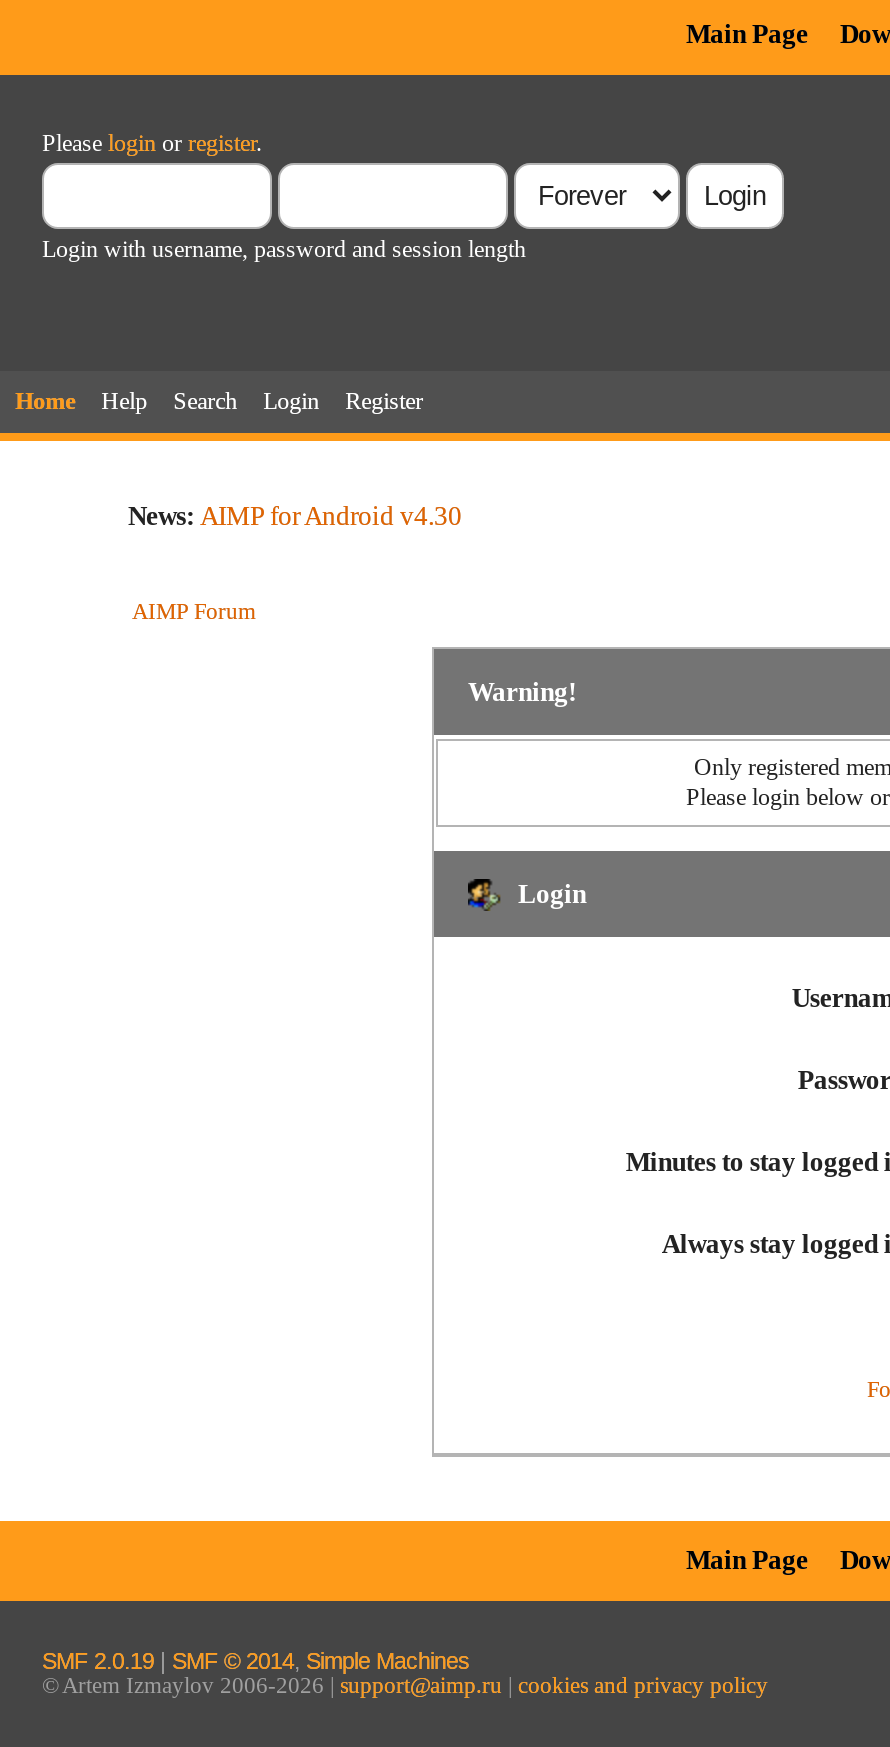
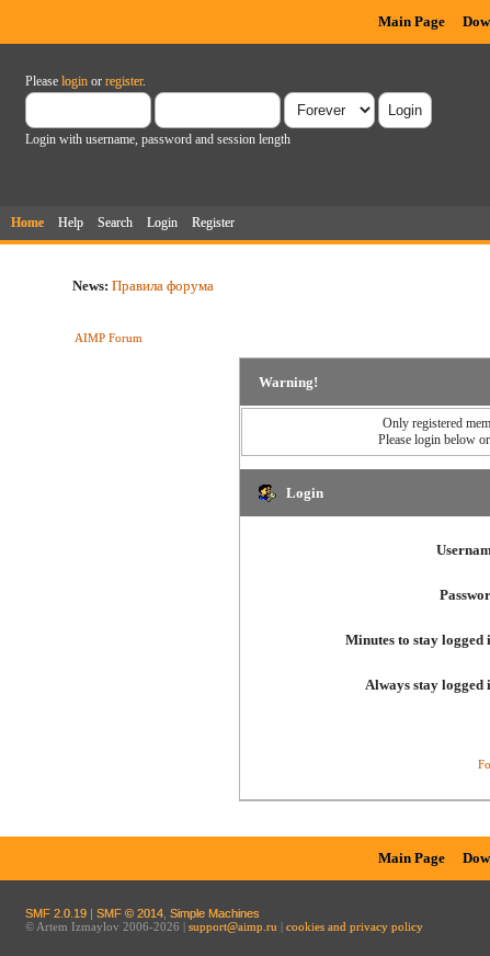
[128,501,462,531] News: AIMP for Android v4.30 -> [72,277,214,294] News: Правила форума

